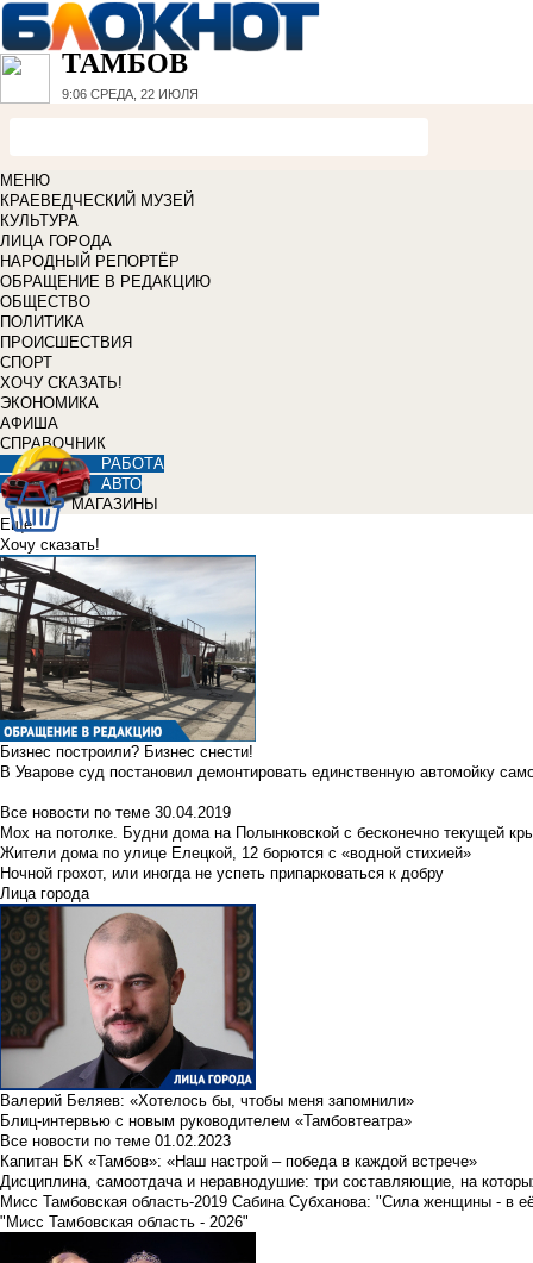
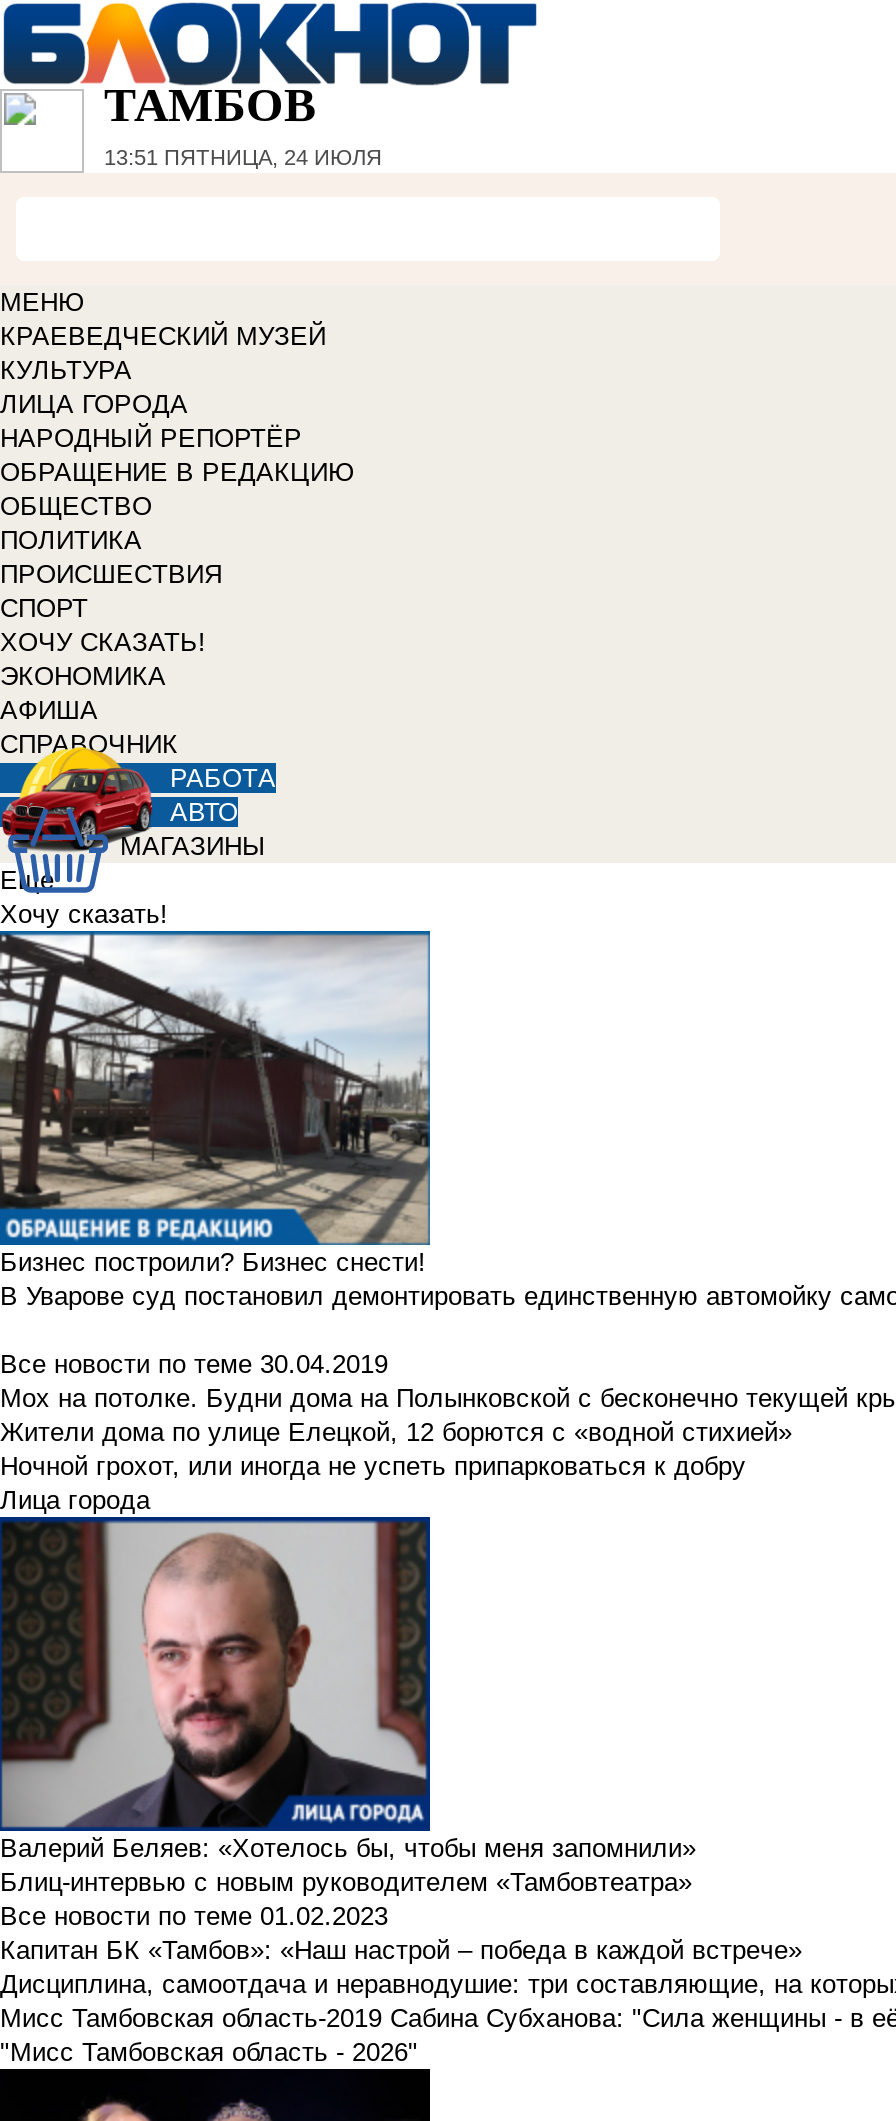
[62,87,199,102] 9:06 СРЕДА, 22 ИЮЛЯ -> [104,146,382,170] 13:51 ПЯТНИЦА, 24 ИЮЛЯ

